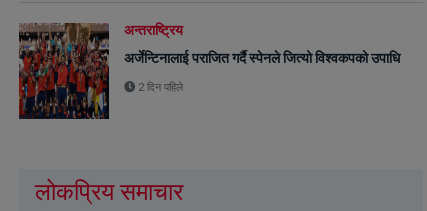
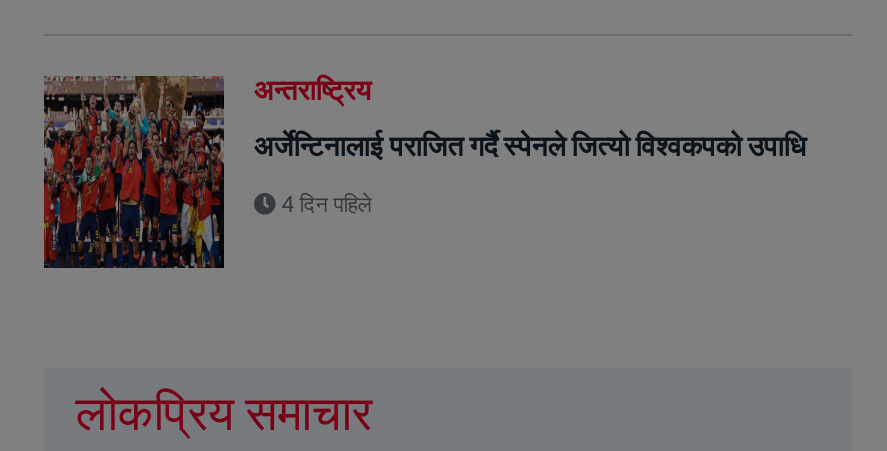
[135,81,183,94] 2 दिन पहिले -> [275,192,371,218] 4 दिन पहिले

